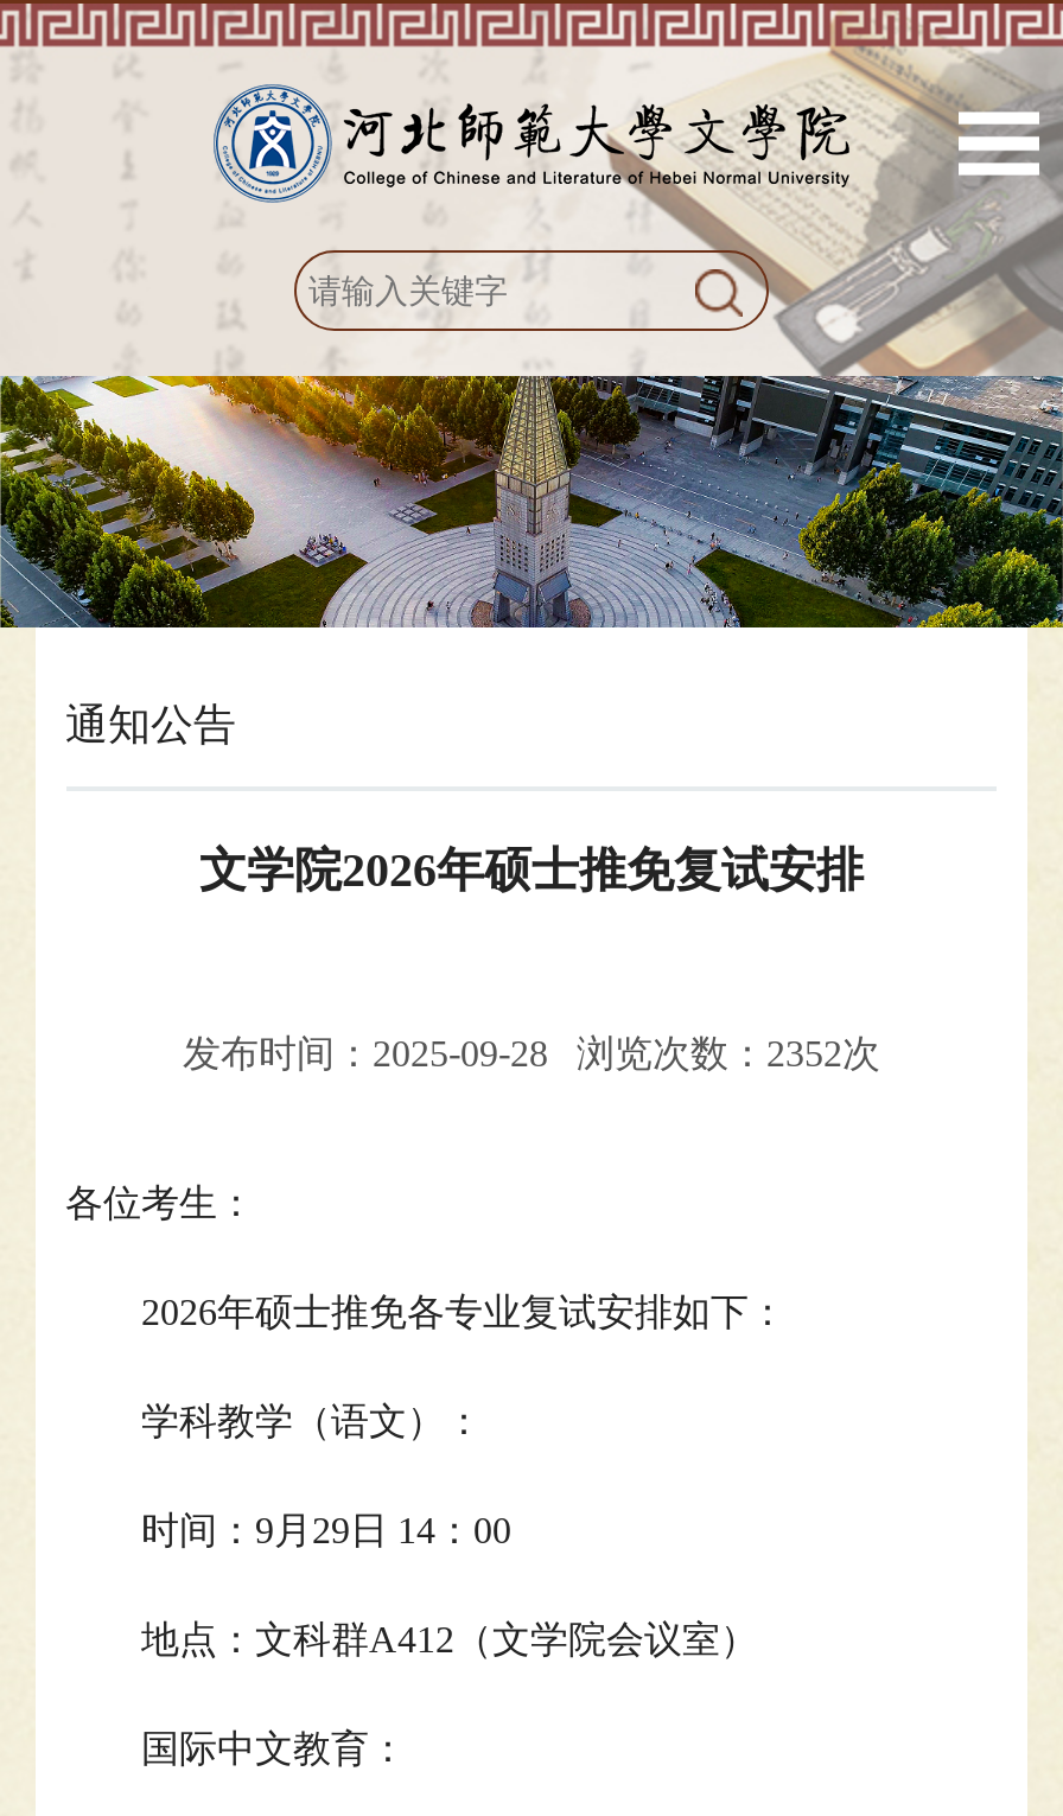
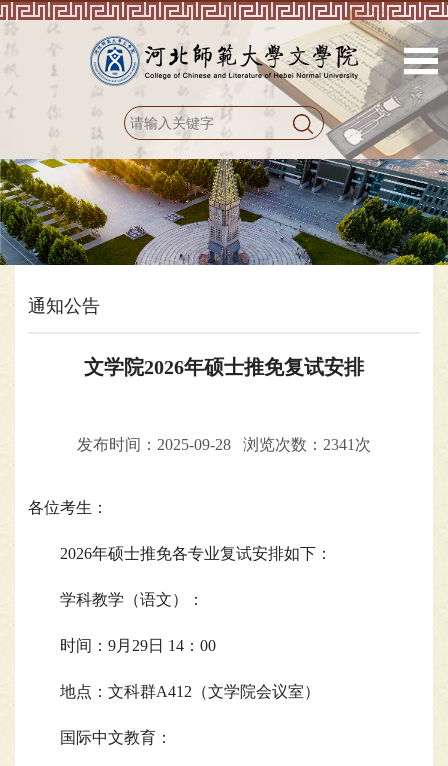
[183,1034,880,1074] 发布时间：2025-09-28 浏览次数：2352次 -> [77,436,371,453] 发布时间：2025-09-28 浏览次数：2341次

